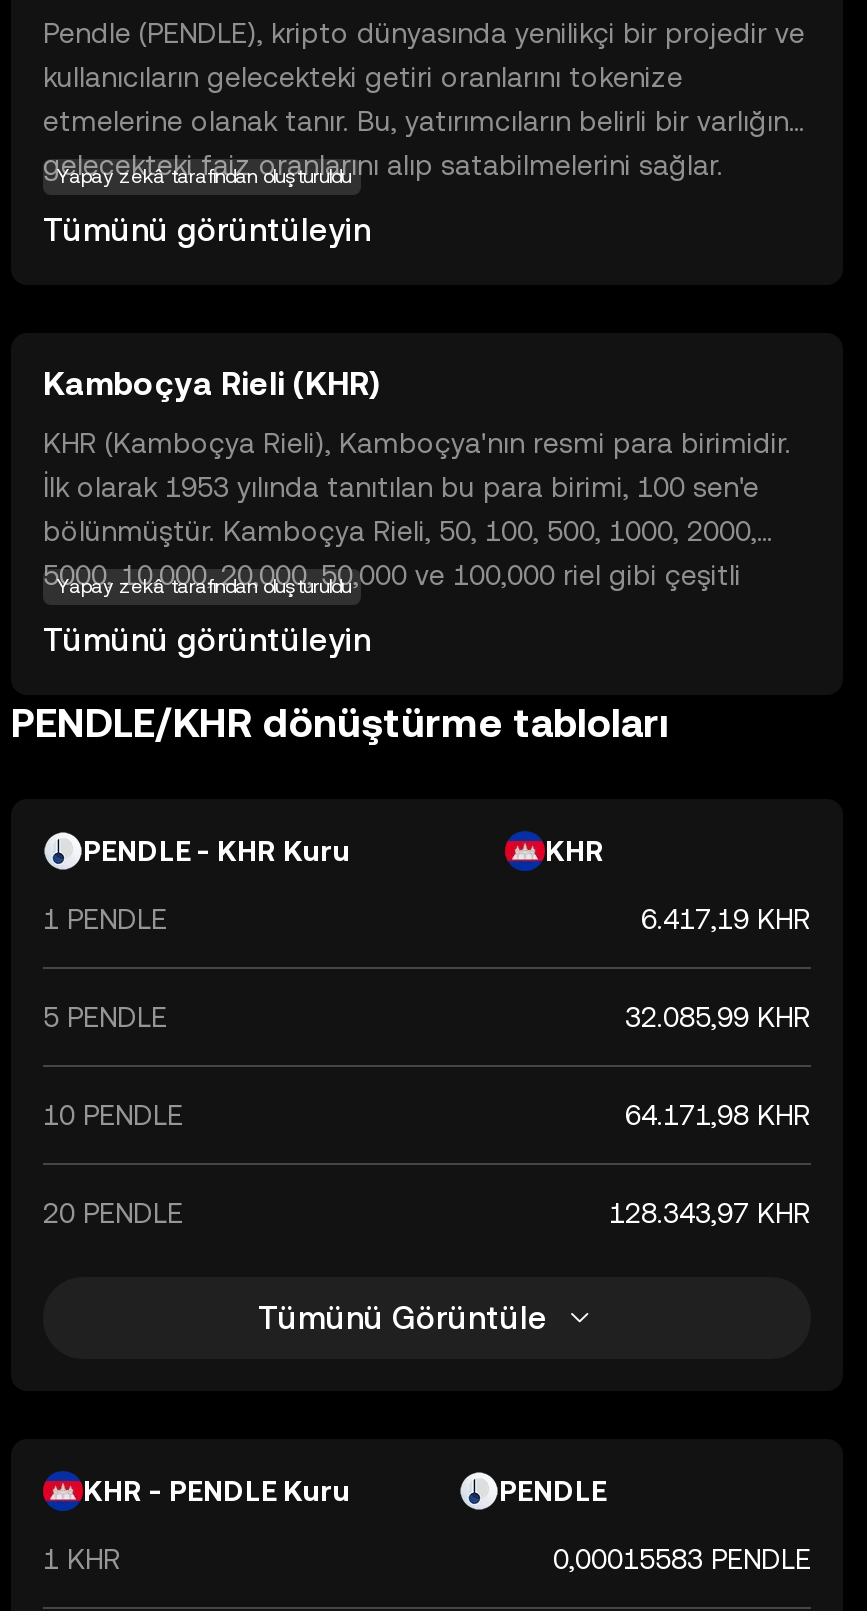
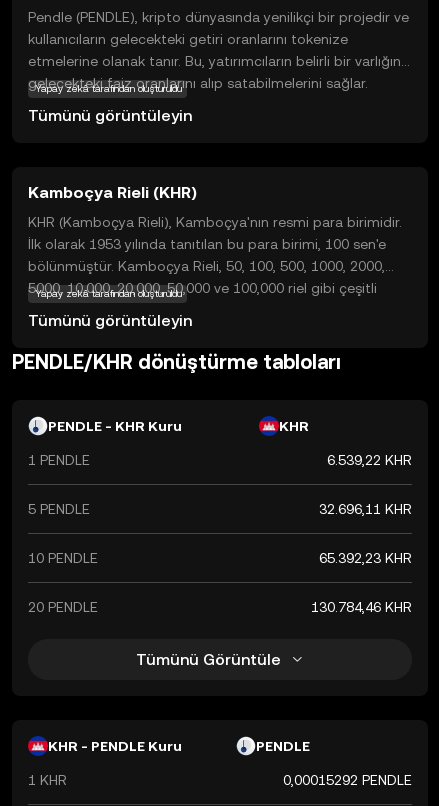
[641,903,811,935] 6.417,19 KHR -> [327,452,412,468] 6.539,22 KHR
[625,1001,811,1033] 32.085,99 KHR -> [319,501,412,517] 32.696,11 KHR
[625,1099,811,1131] 64.171,98 KHR -> [319,550,412,566] 65.392,23 KHR
[609,1197,811,1229] 128.343,97 KHR -> [311,599,412,615] 130.784,46 KHR
[553,1543,811,1575] 0,00015583 PENDLE -> [283,772,412,788] 0,00015292 PENDLE

